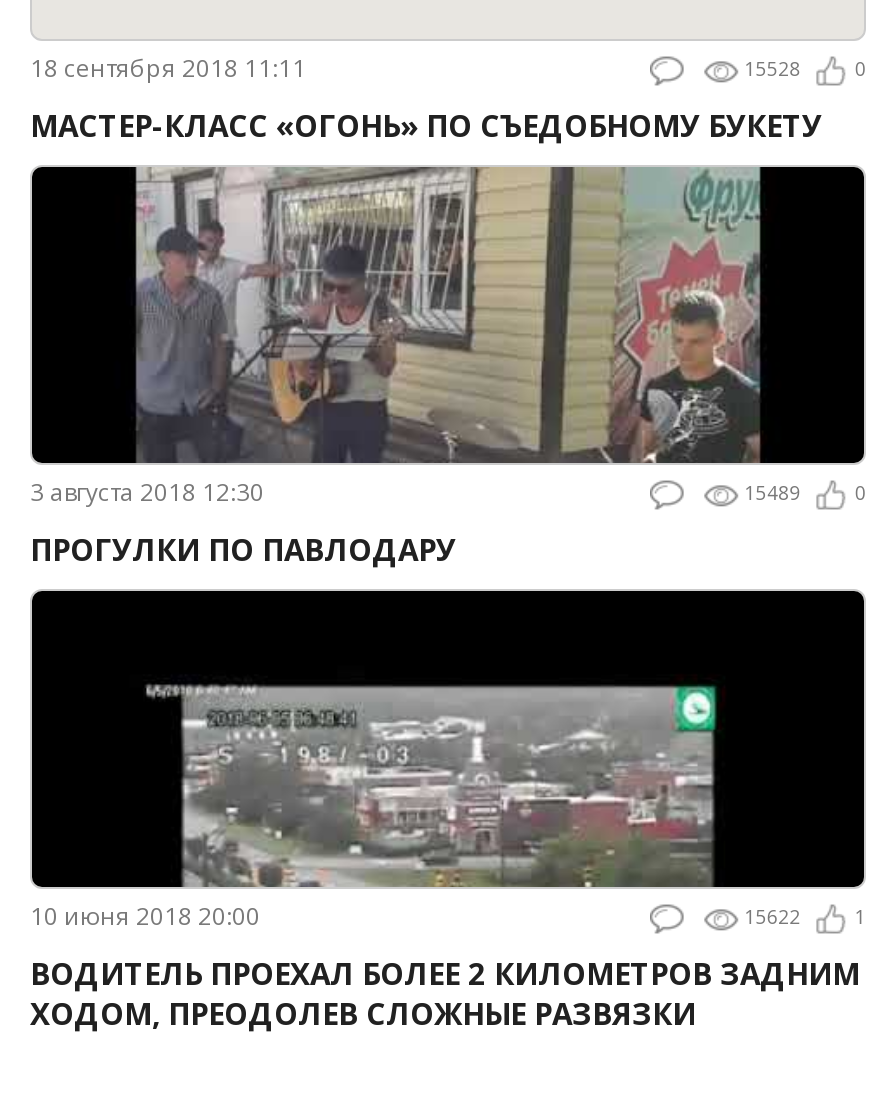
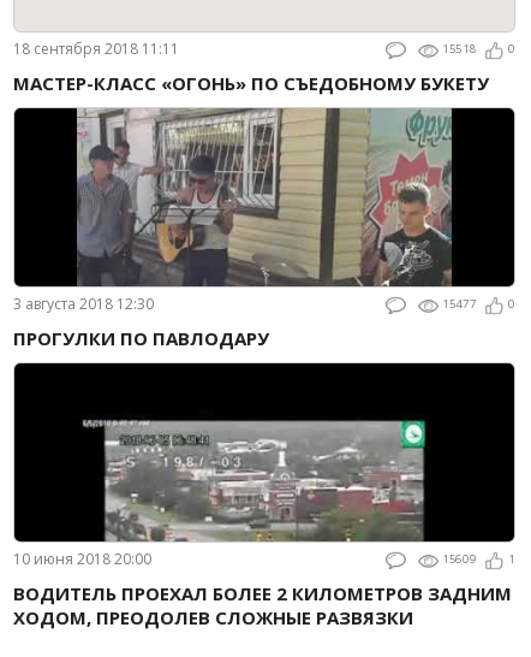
[744,55,866,82] 15528 0 -> [442,41,515,57] 15518 0
[744,479,866,506] 15489 0 -> [442,296,515,312] 15477 0
[744,903,866,930] 15622 1 -> [442,551,515,567] 15609 1

